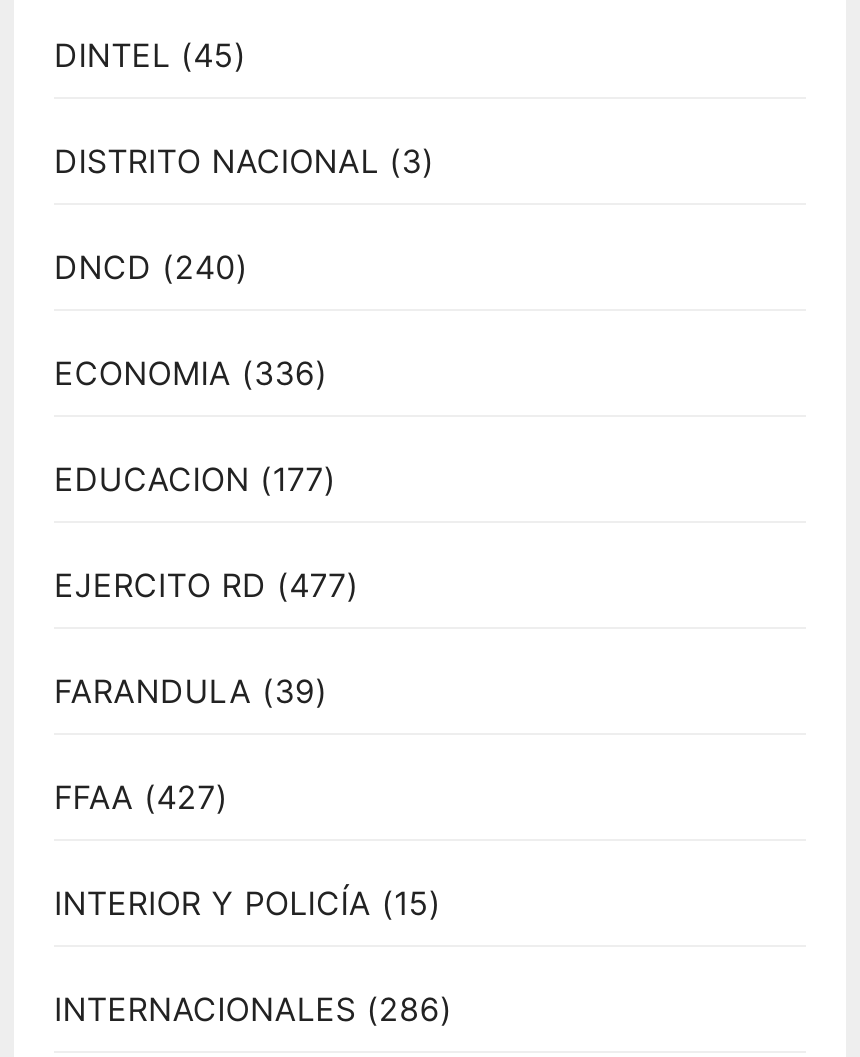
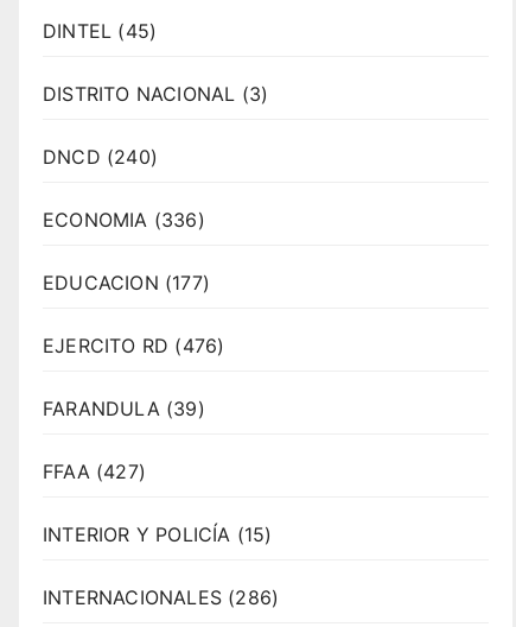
[54,565,359,605] EJERCITO RD (477) -> [43,333,225,357] EJERCITO RD (476)

